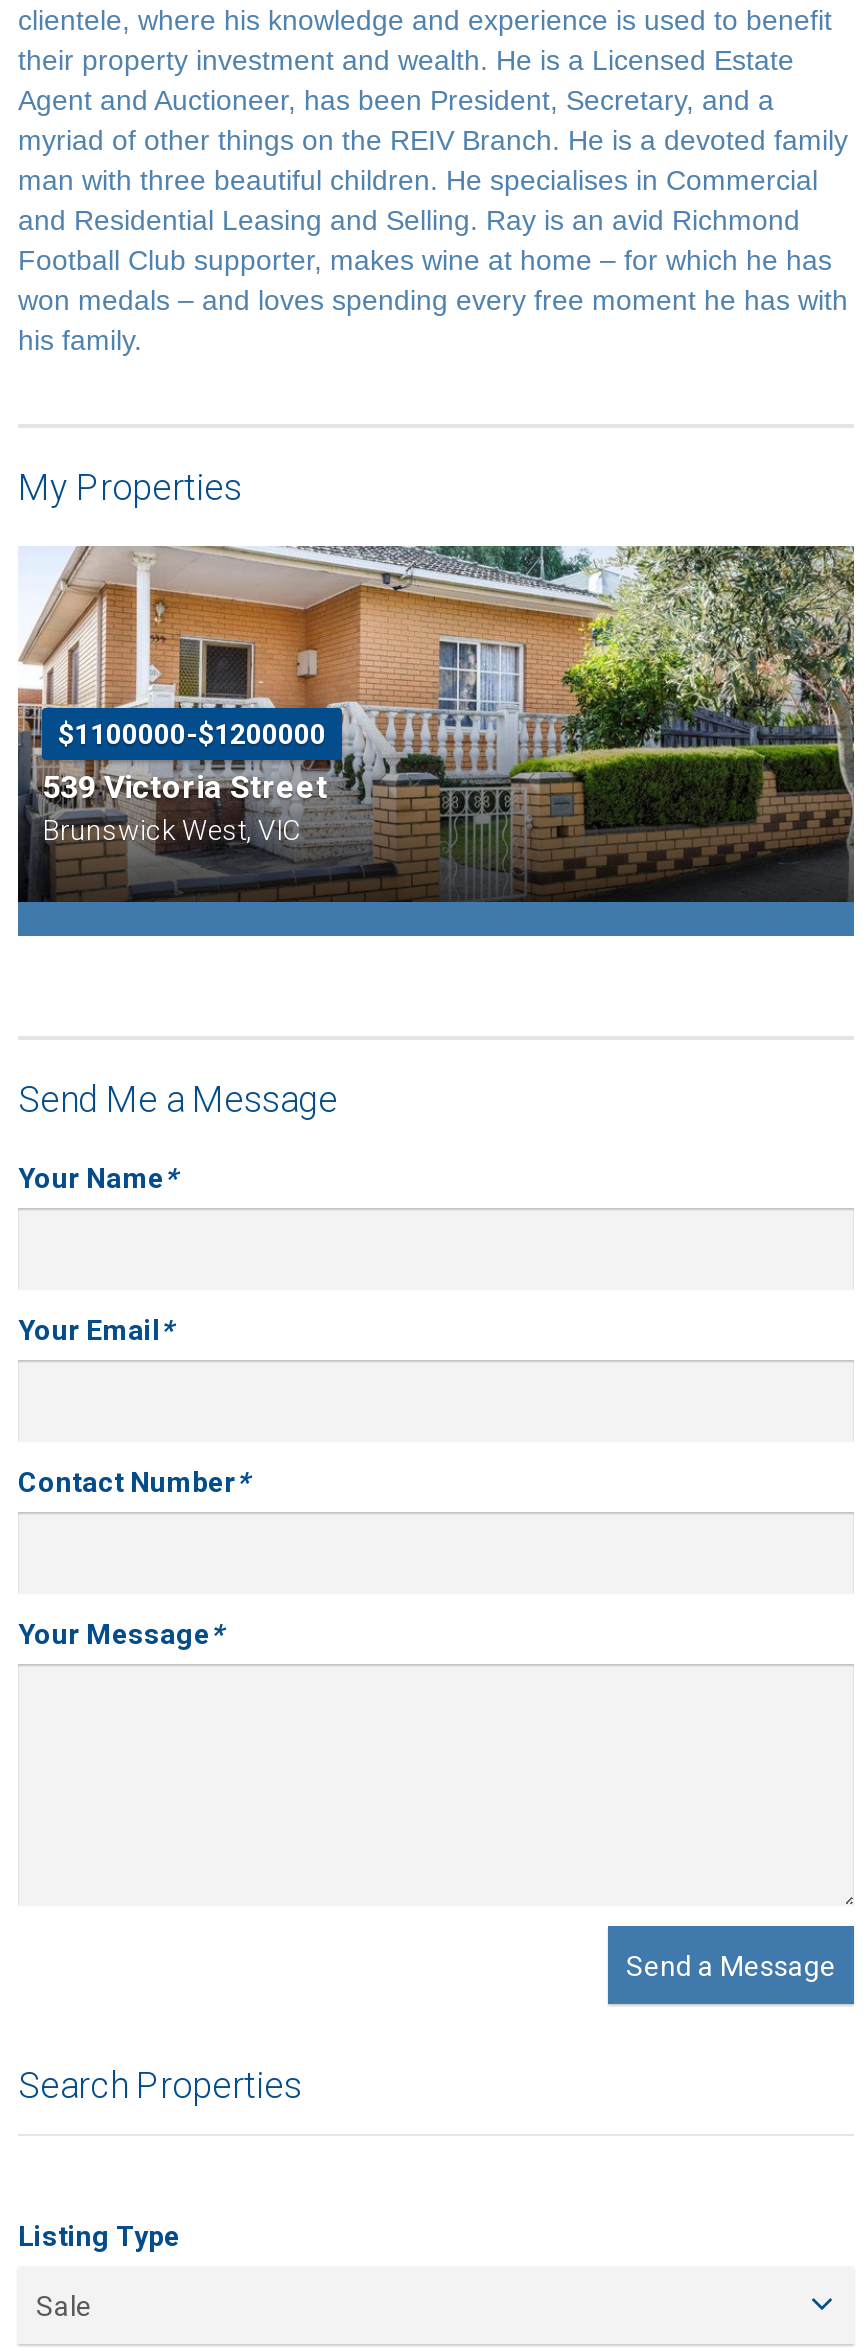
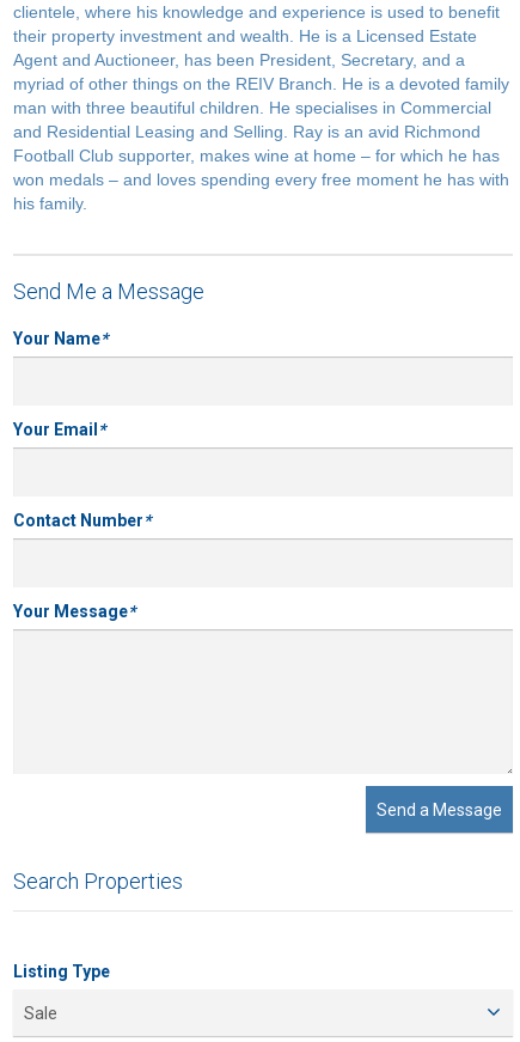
[18,465,242,507] My Properties -> none
[16,544,856,938] [image] | $1100000-$1200000 | 539 Victoria Street | Brunswick West, VIC -> none

